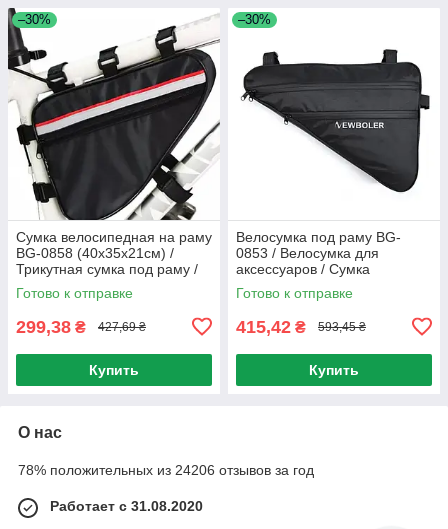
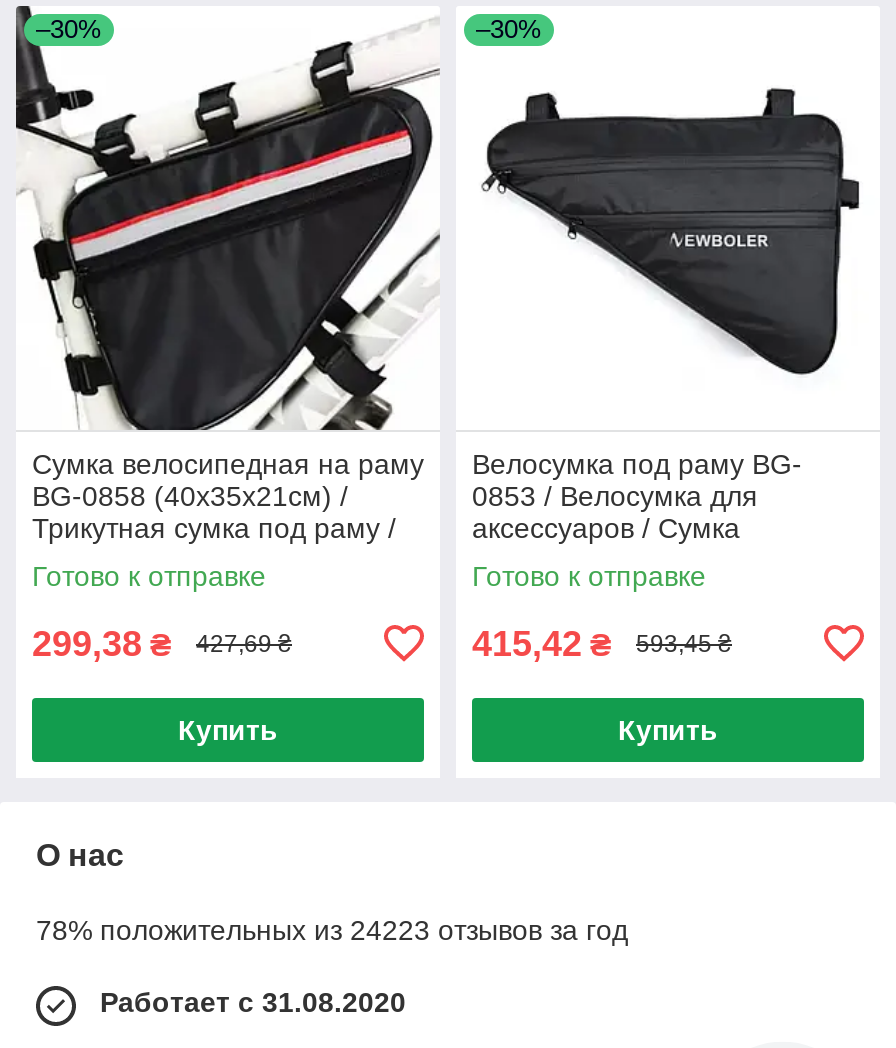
[18,462,314,478] 78% положительных из 24206 отзывов за год -> [36,914,628,946] 78% положительных из 24223 отзывов за год

